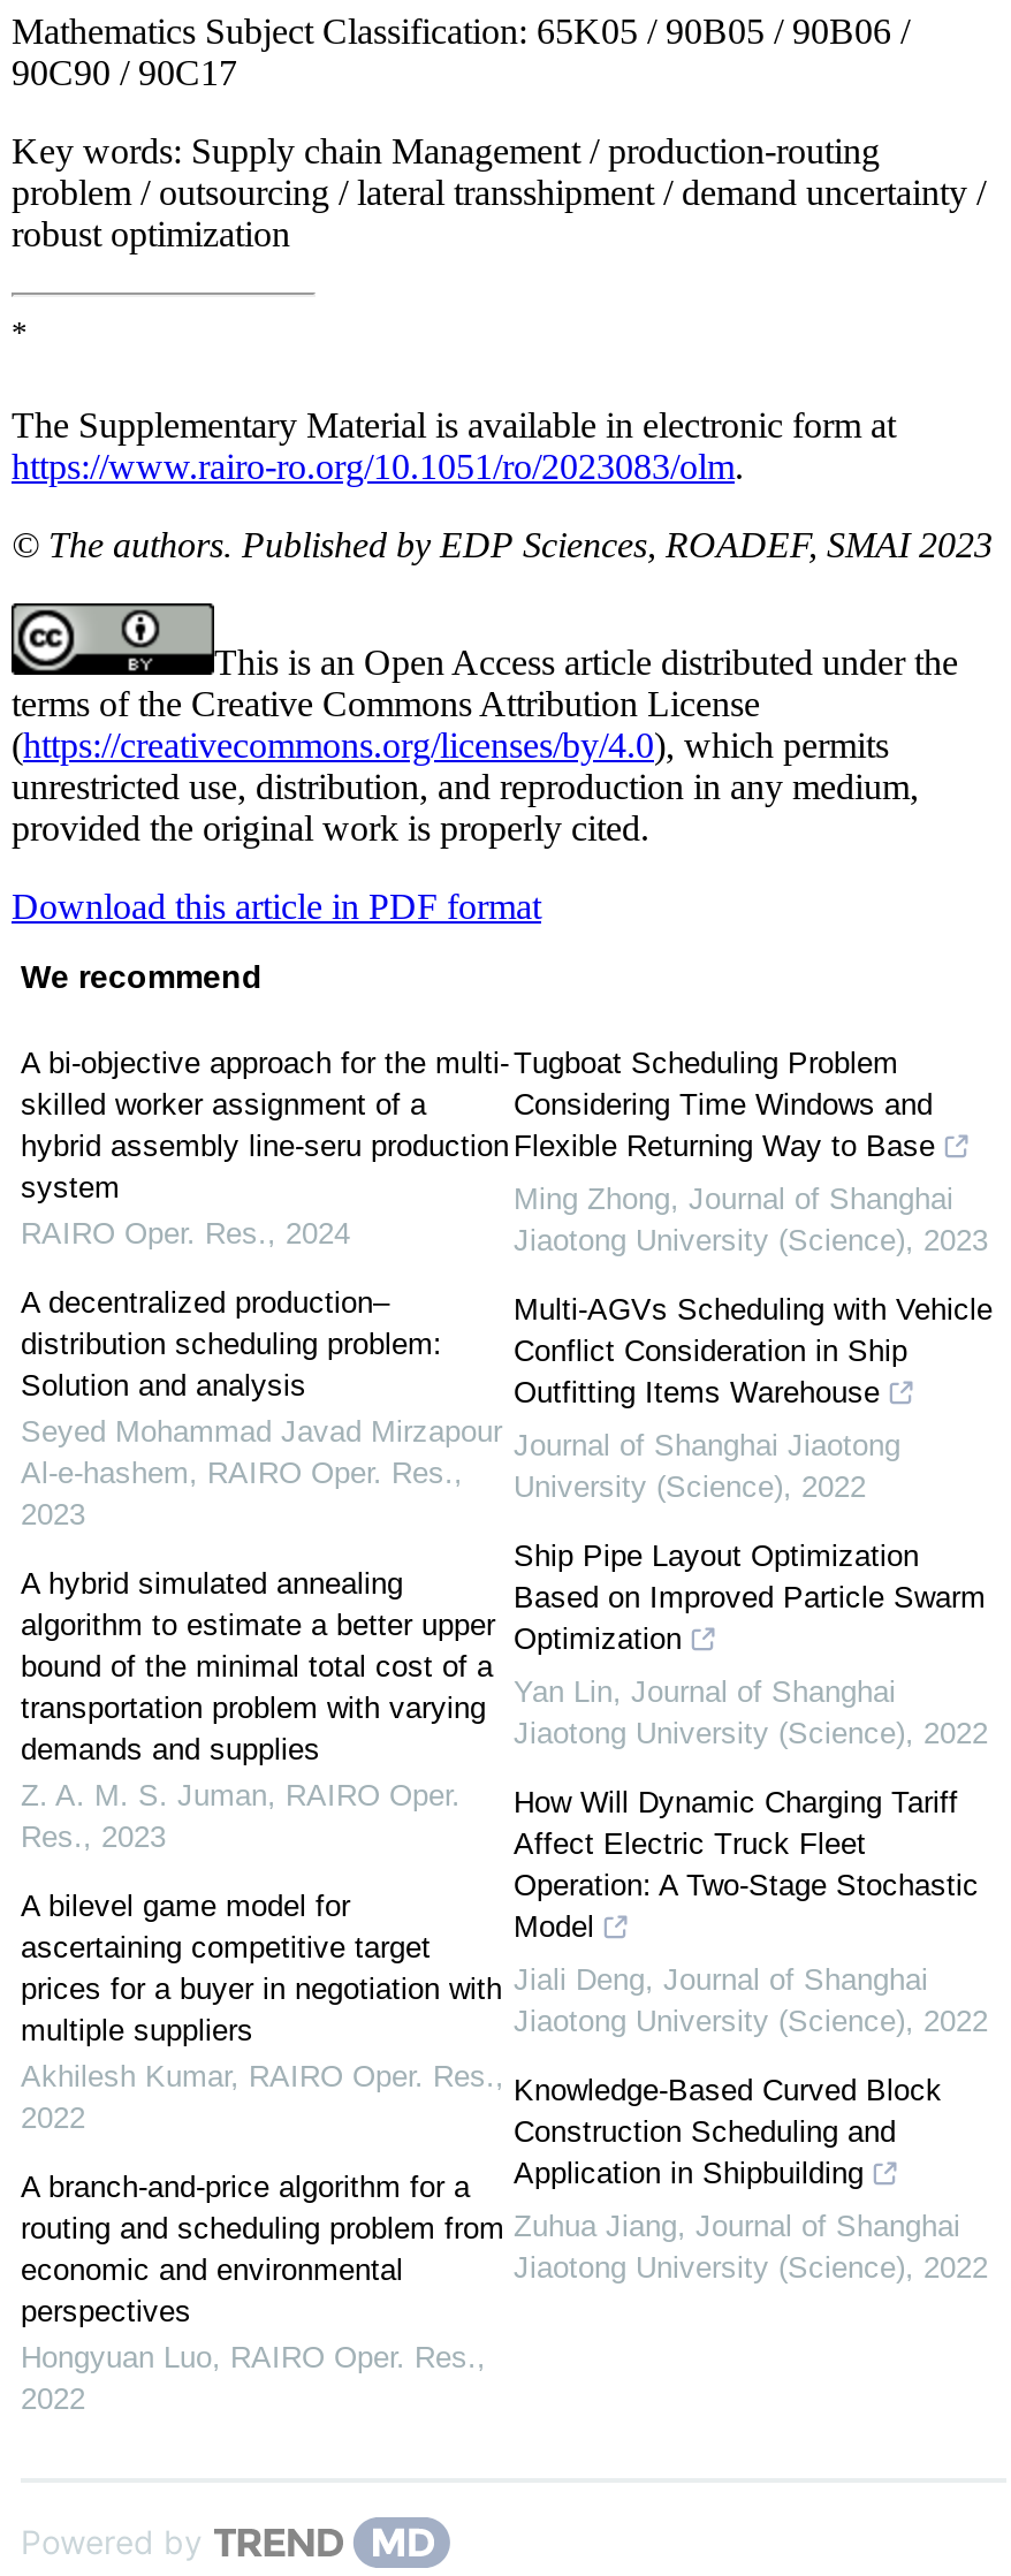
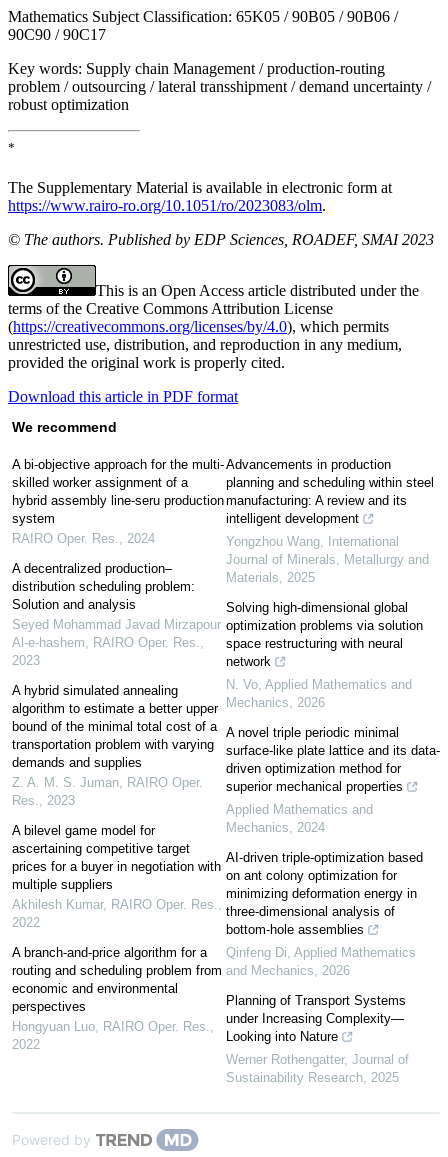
[514,1045,935,1163] Tugboat Scheduling Problem | Considering Time Windows and | Flexible Returning Way to Base -> [226,457,434,526] Advancements in production | planning and scheduling within steel | manufacturing: A review and its | intelligent development
[514,1181,988,1257] Ming Zhong, Journal of Shanghai | Jiaotong University (Science), 2023 -> [226,534,429,585] Yongzhou Wang, International | Journal of Minerals, Metallurgy and | Materials, 2025
[514,1292,993,1409] Multi-AGVs Scheduling with Vehicle | Conflict Consideration in Ship | Outfitting Items Warehouse -> [226,600,423,669] Solving high-dimensional global | optimization problems via solution | space restructuring with neural | network
[514,1427,900,1503] Journal of Shanghai Jiaotong | University (Science), 2022 -> [226,677,412,710] N. Vo, Applied Mathematics and | Mechanics, 2026
[514,1538,986,1655] Ship Pipe Layout Optimization | Based on Improved Particle Swarm | Optimization -> [226,725,440,794] A novel triple periodic minimal | surface-like plate lattice and its data- | driven optimization method for | superior mechanical properties
[514,1674,988,1750] Yan Lin, Journal of Shanghai | Jiaotong University (Science), 2022 -> [226,802,373,835] Applied Mathematics and | Mechanics, 2024
[514,1784,979,1943] How Will Dynamic Charging Tariff | Affect Electric Truck Fleet | Operation: A Two-Stage Stochastic | Model -> [226,850,423,937] AI-driven triple-optimization based | on ant colony optimization for | minimizing deformation energy in | three-dimensional analysis of | bottom-hole assemblies
[514,1962,988,2038] Jiali Deng, Journal of Shanghai | Jiaotong University (Science), 2022 -> [226,945,416,978] Qinfeng Di, Applied Mathematics | and Mechanics, 2026
[514,2072,942,2190] Knowledge-Based Curved Block | Construction Scheduling and | Application in Shipbuilding -> [226,993,406,1044] Planning of Transport Systems | under Increasing Complexity— | Looking into Nature
[514,2208,988,2284] Zuhua Jiang, Journal of Shanghai | Jiaotong University (Science), 2022 -> [226,1052,409,1085] Werner Rothengatter, Journal of | Sustainability Research, 2025

